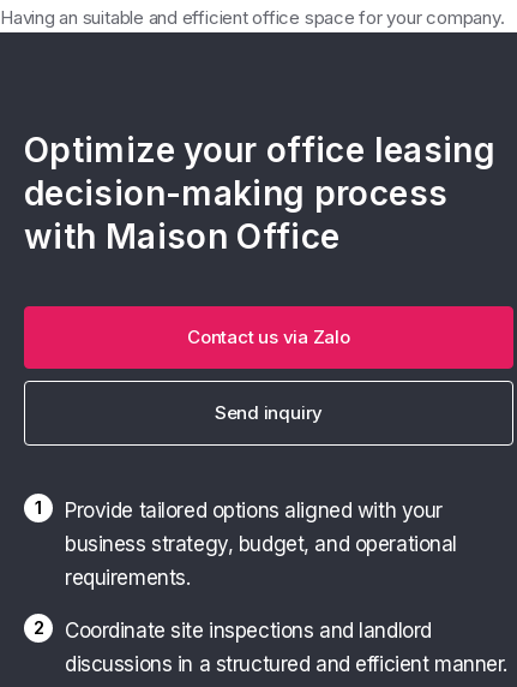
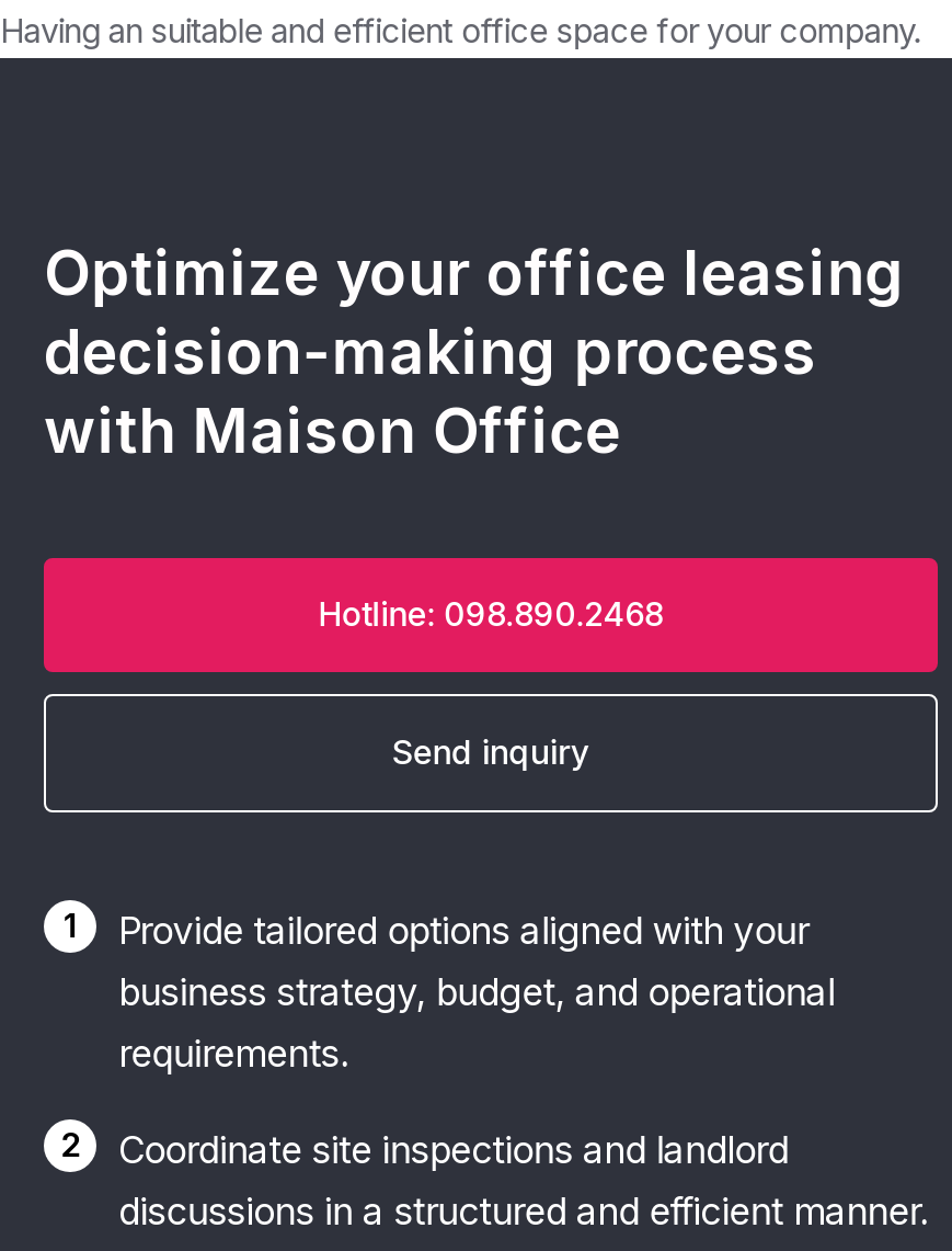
[187,326,350,349] Contact us via Zalo -> [319,593,663,635] Hotline: 098.890.2468

